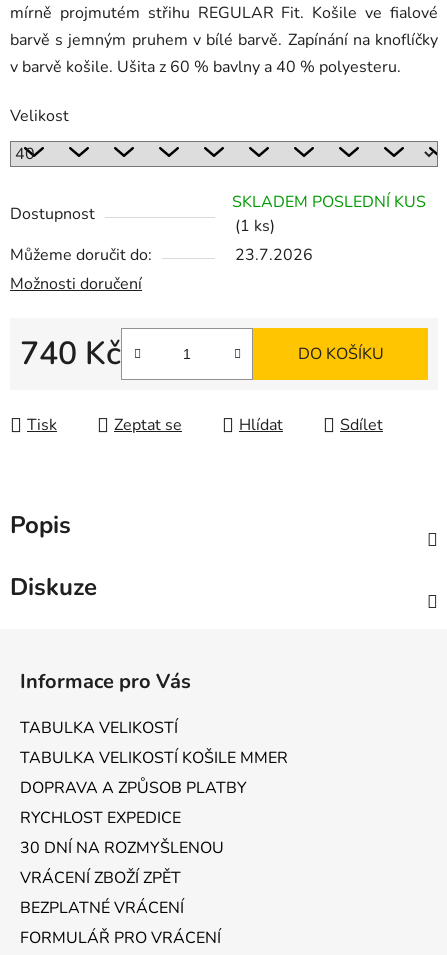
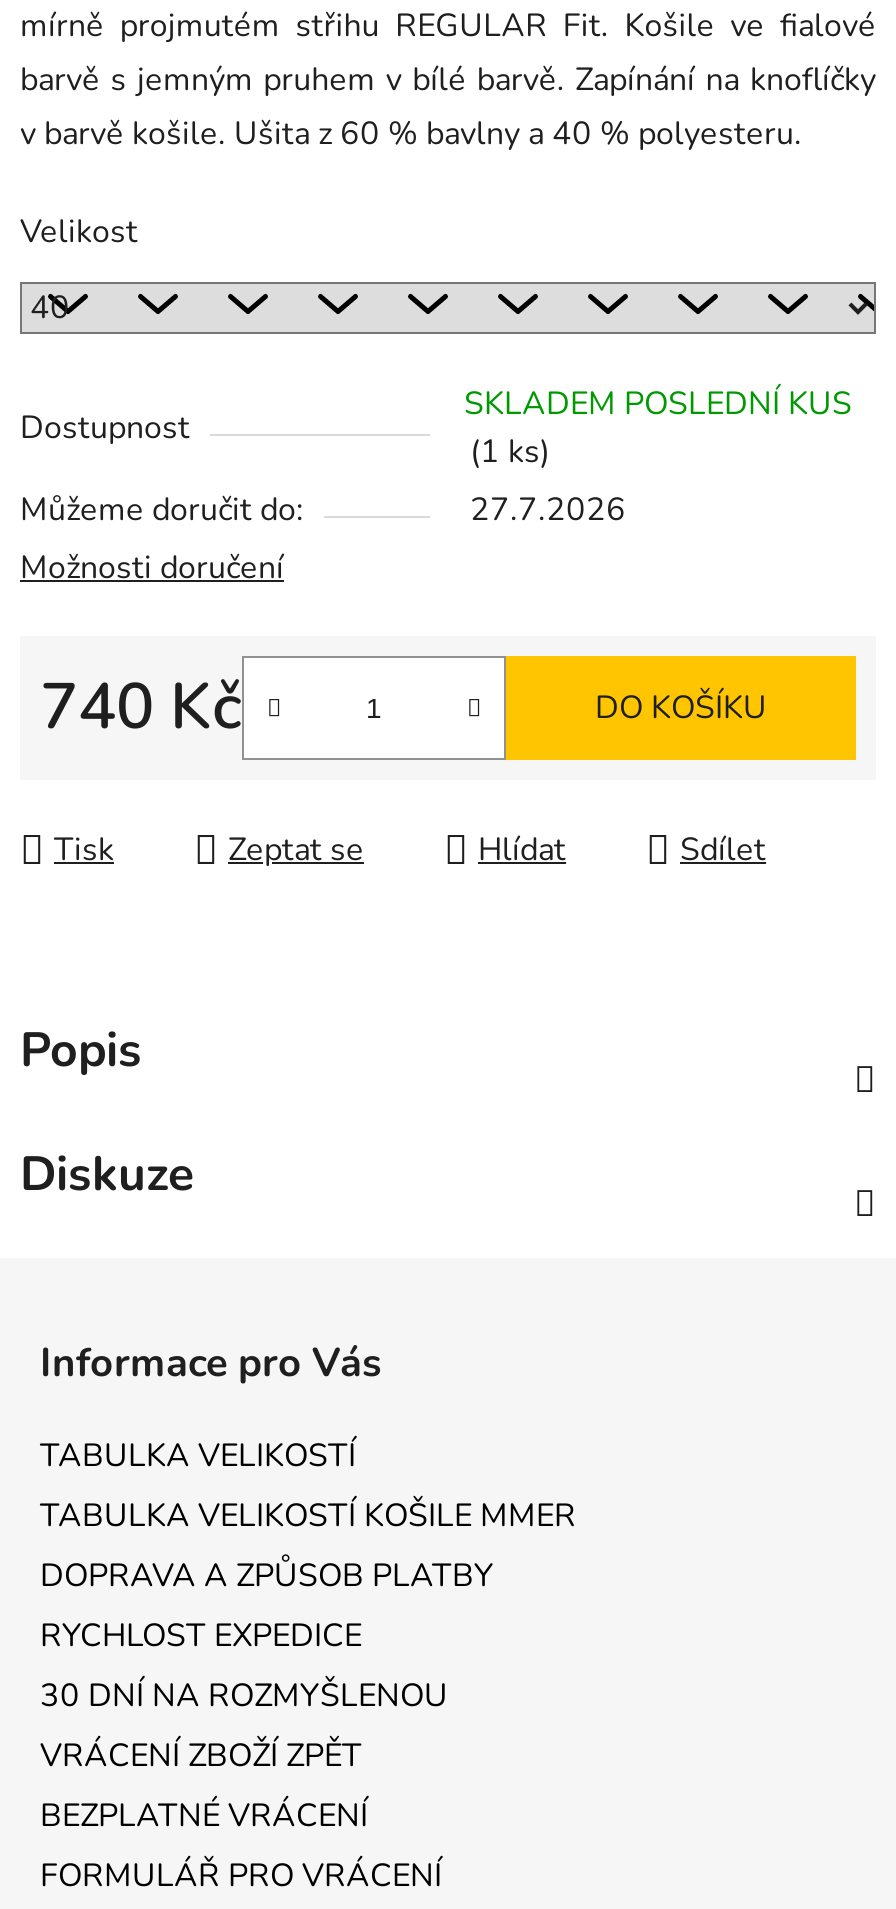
[235,244,313,266] 23.7.2026 -> [470,488,626,532] 27.7.2026

